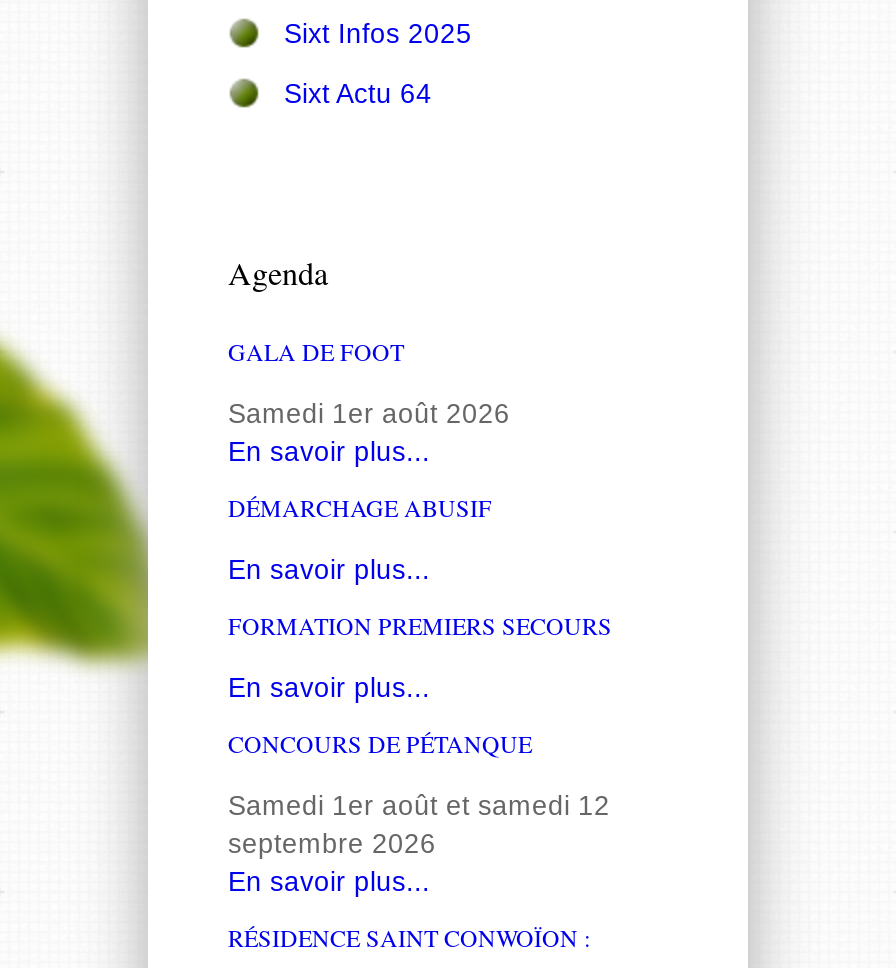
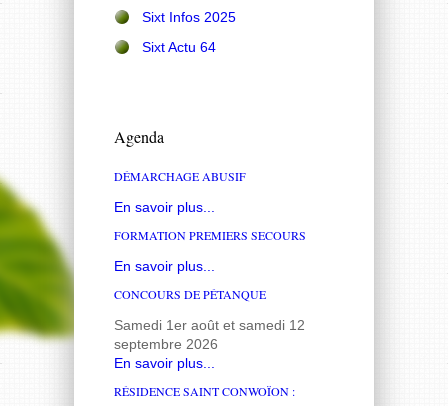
[6,336,148,840] [image] -> [3,170,74,343] [image]
[228,336,510,468] GALA DE FOOT | Samedi 1er août 2026 | En savoir plus... -> none

